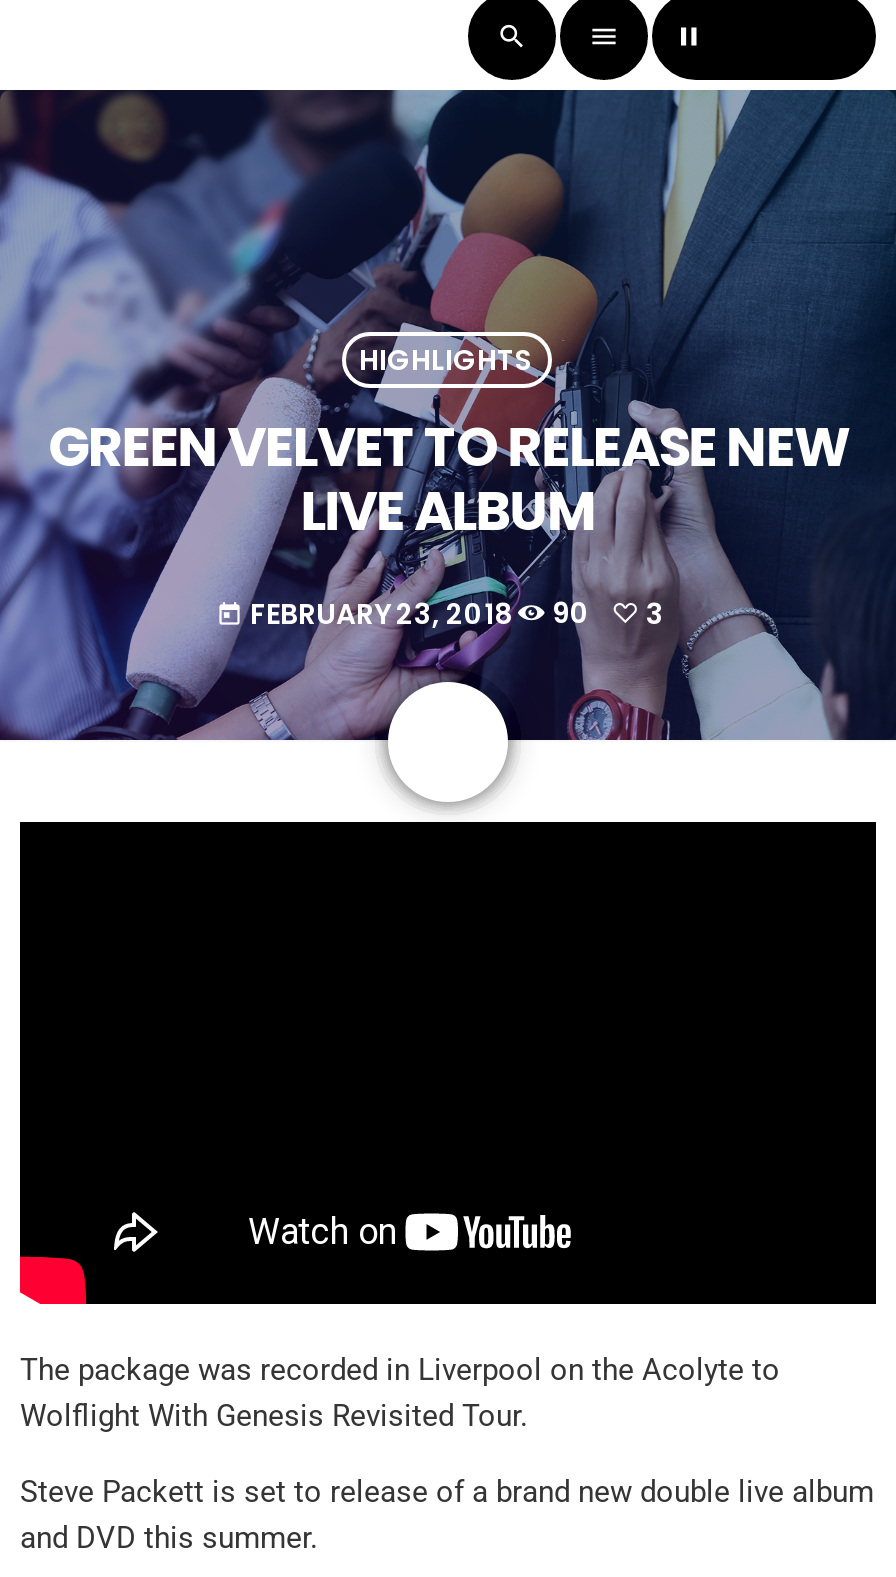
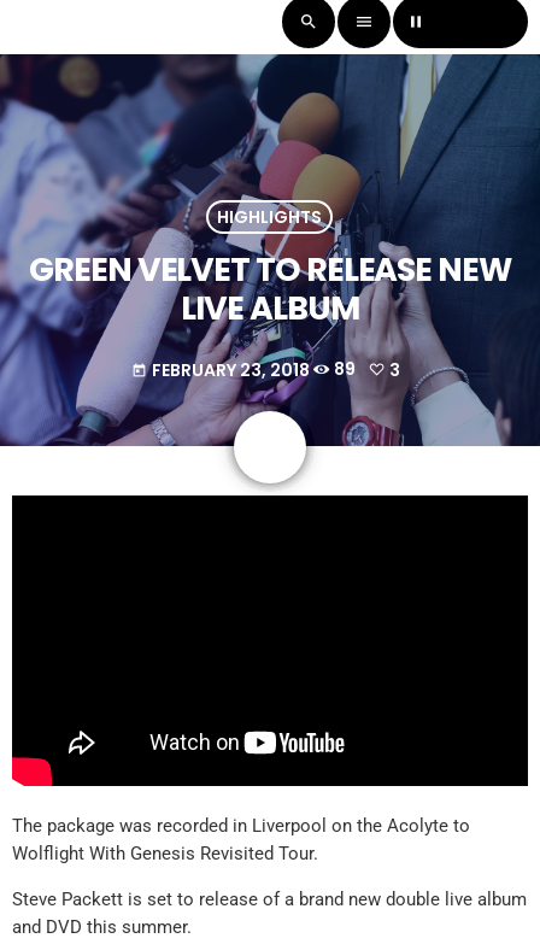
[552,594,596,634] 90 -> [333,358,359,382] 89

